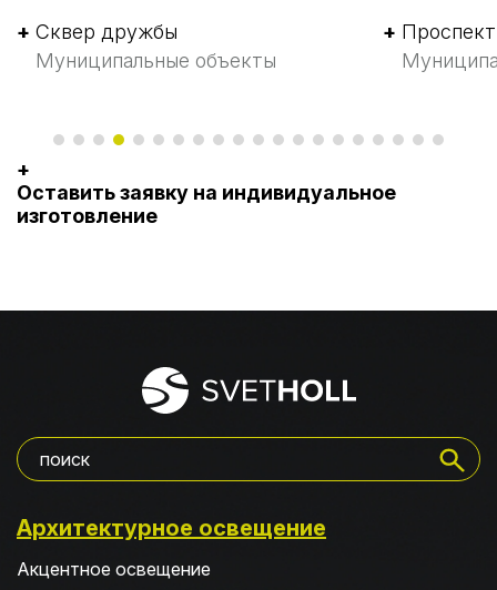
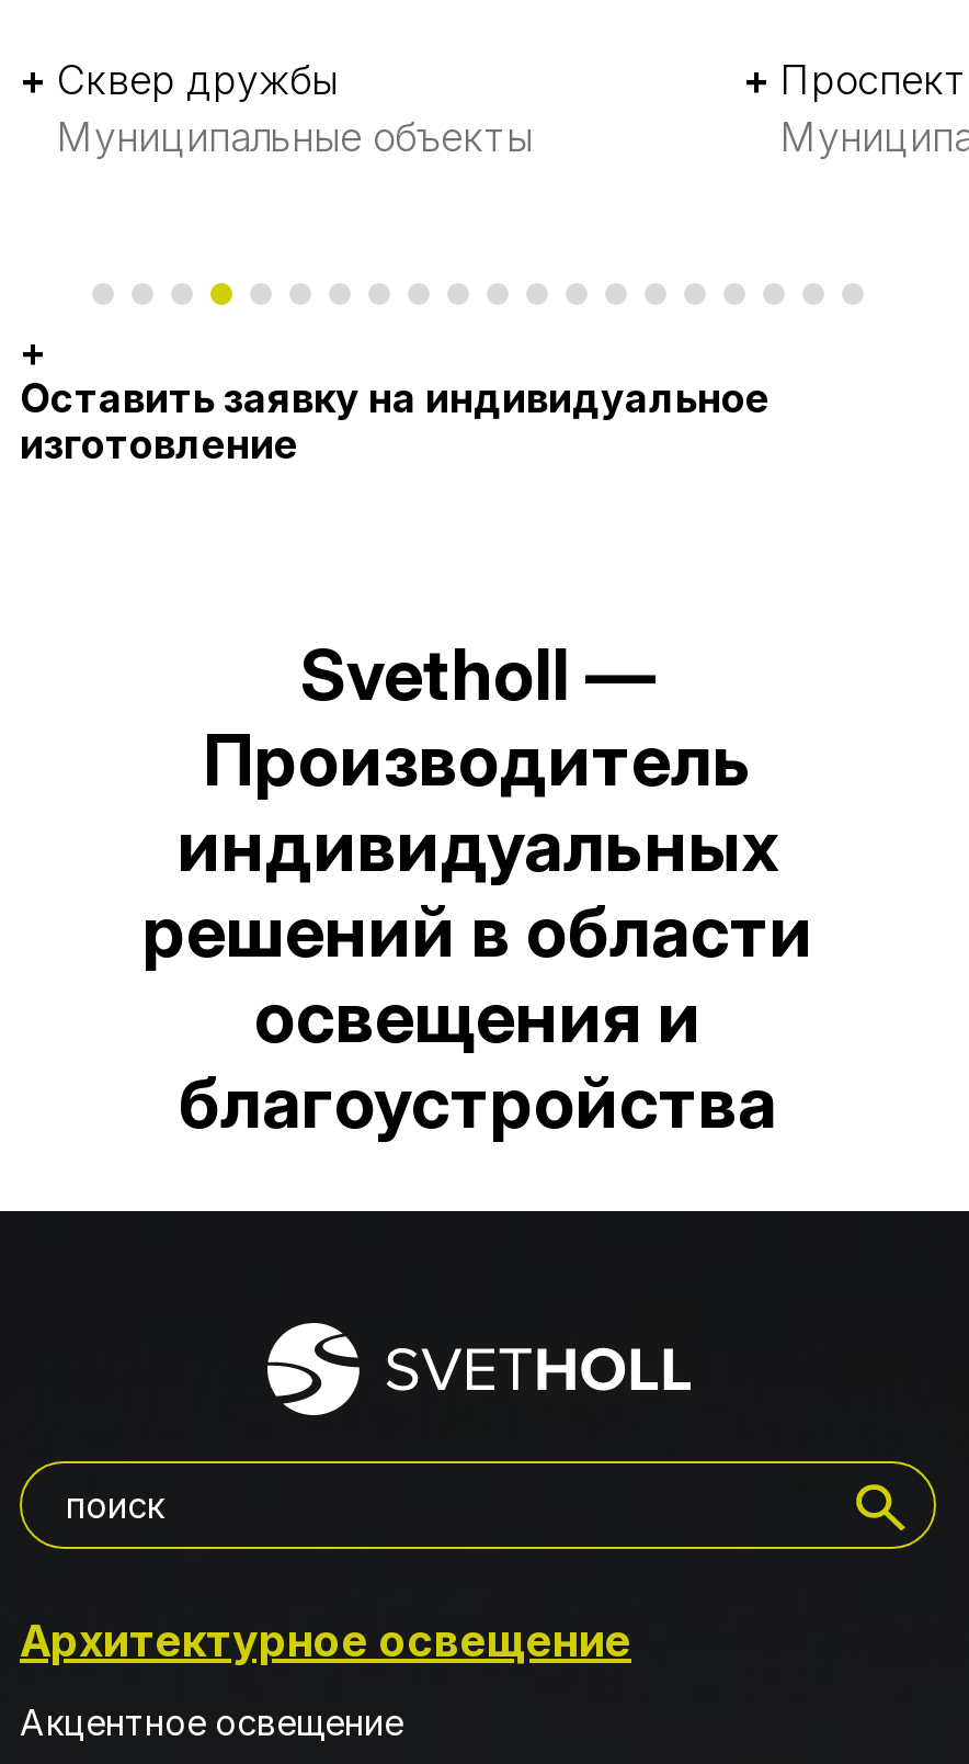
none -> [142,632,813,1145] Svetholl — | Производитель | индивидуальных | решений в области | освещения и | благоустройства

